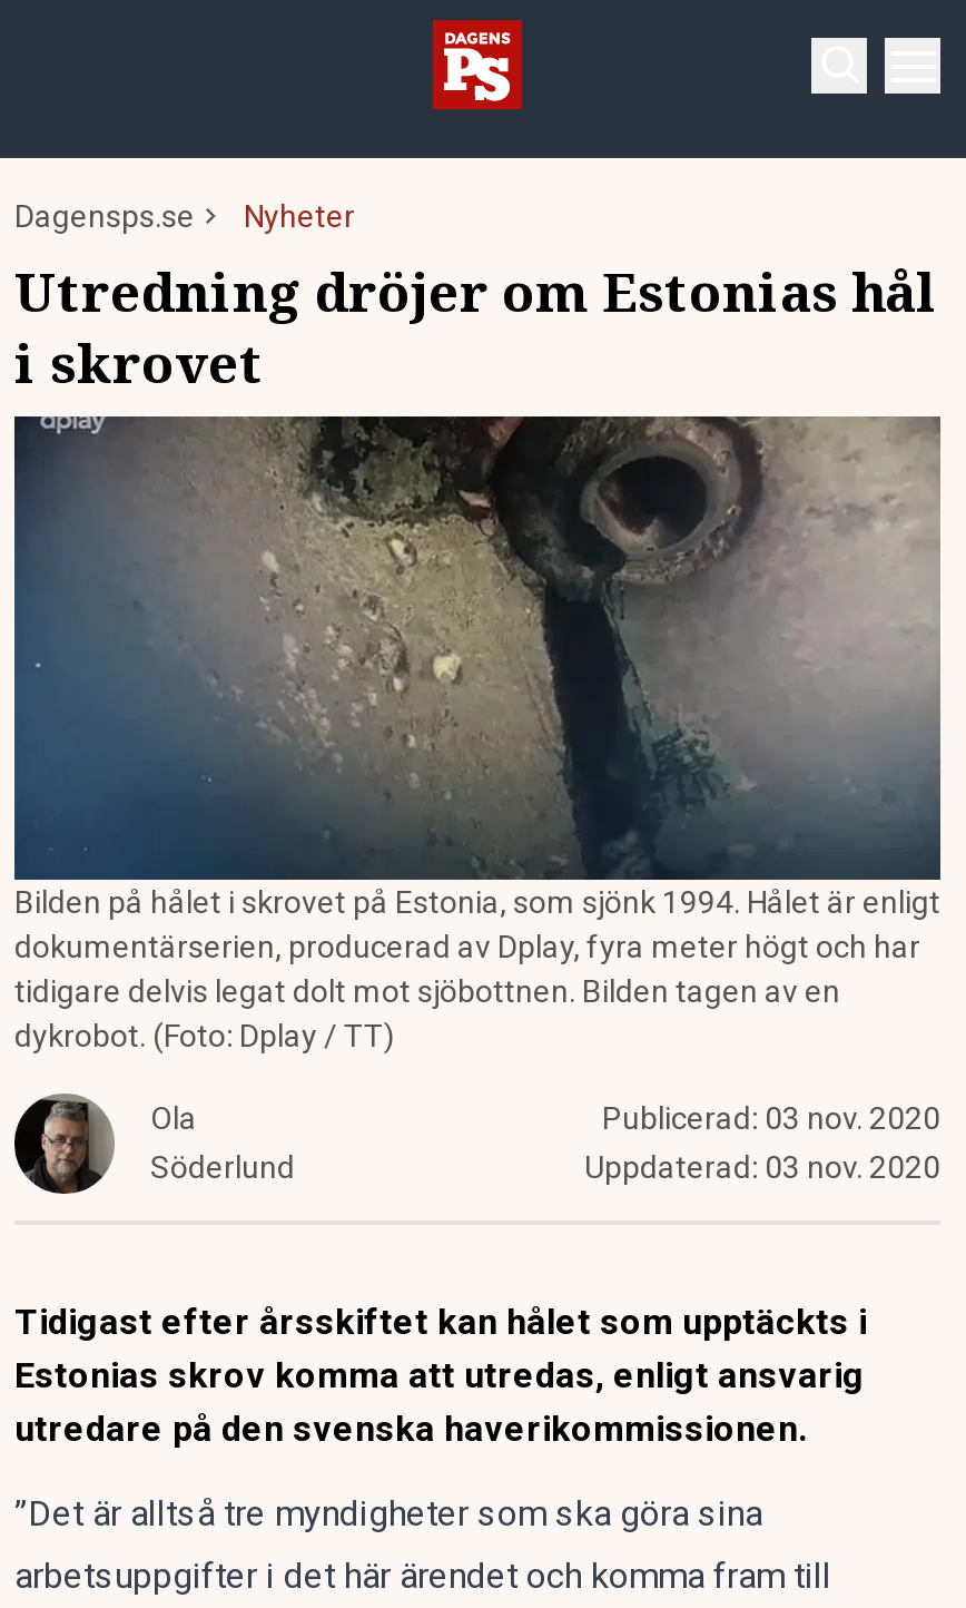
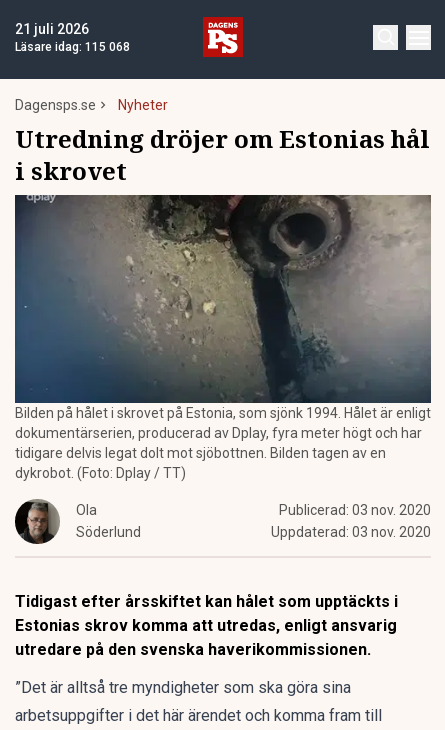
none -> [15,21,130,54] 21 juli 2026 | Läsare idag: 115 068

